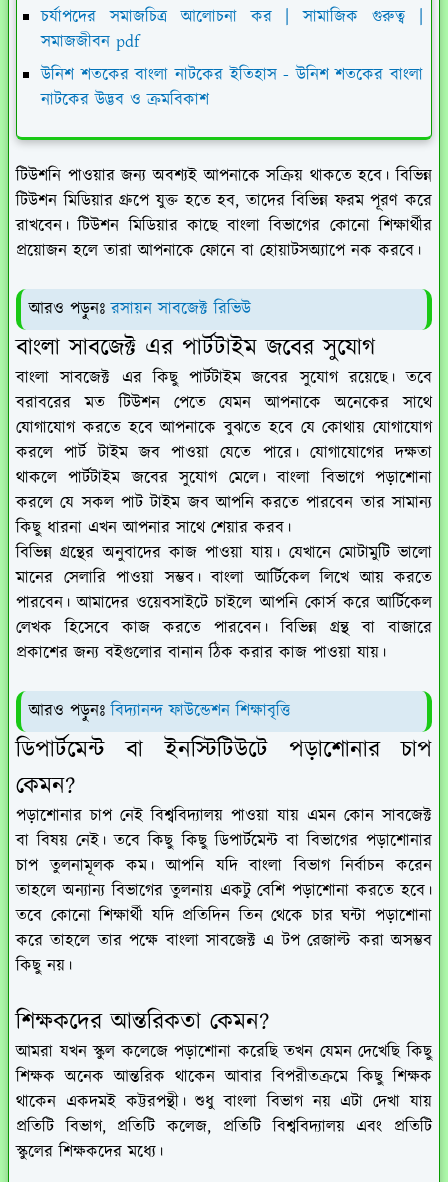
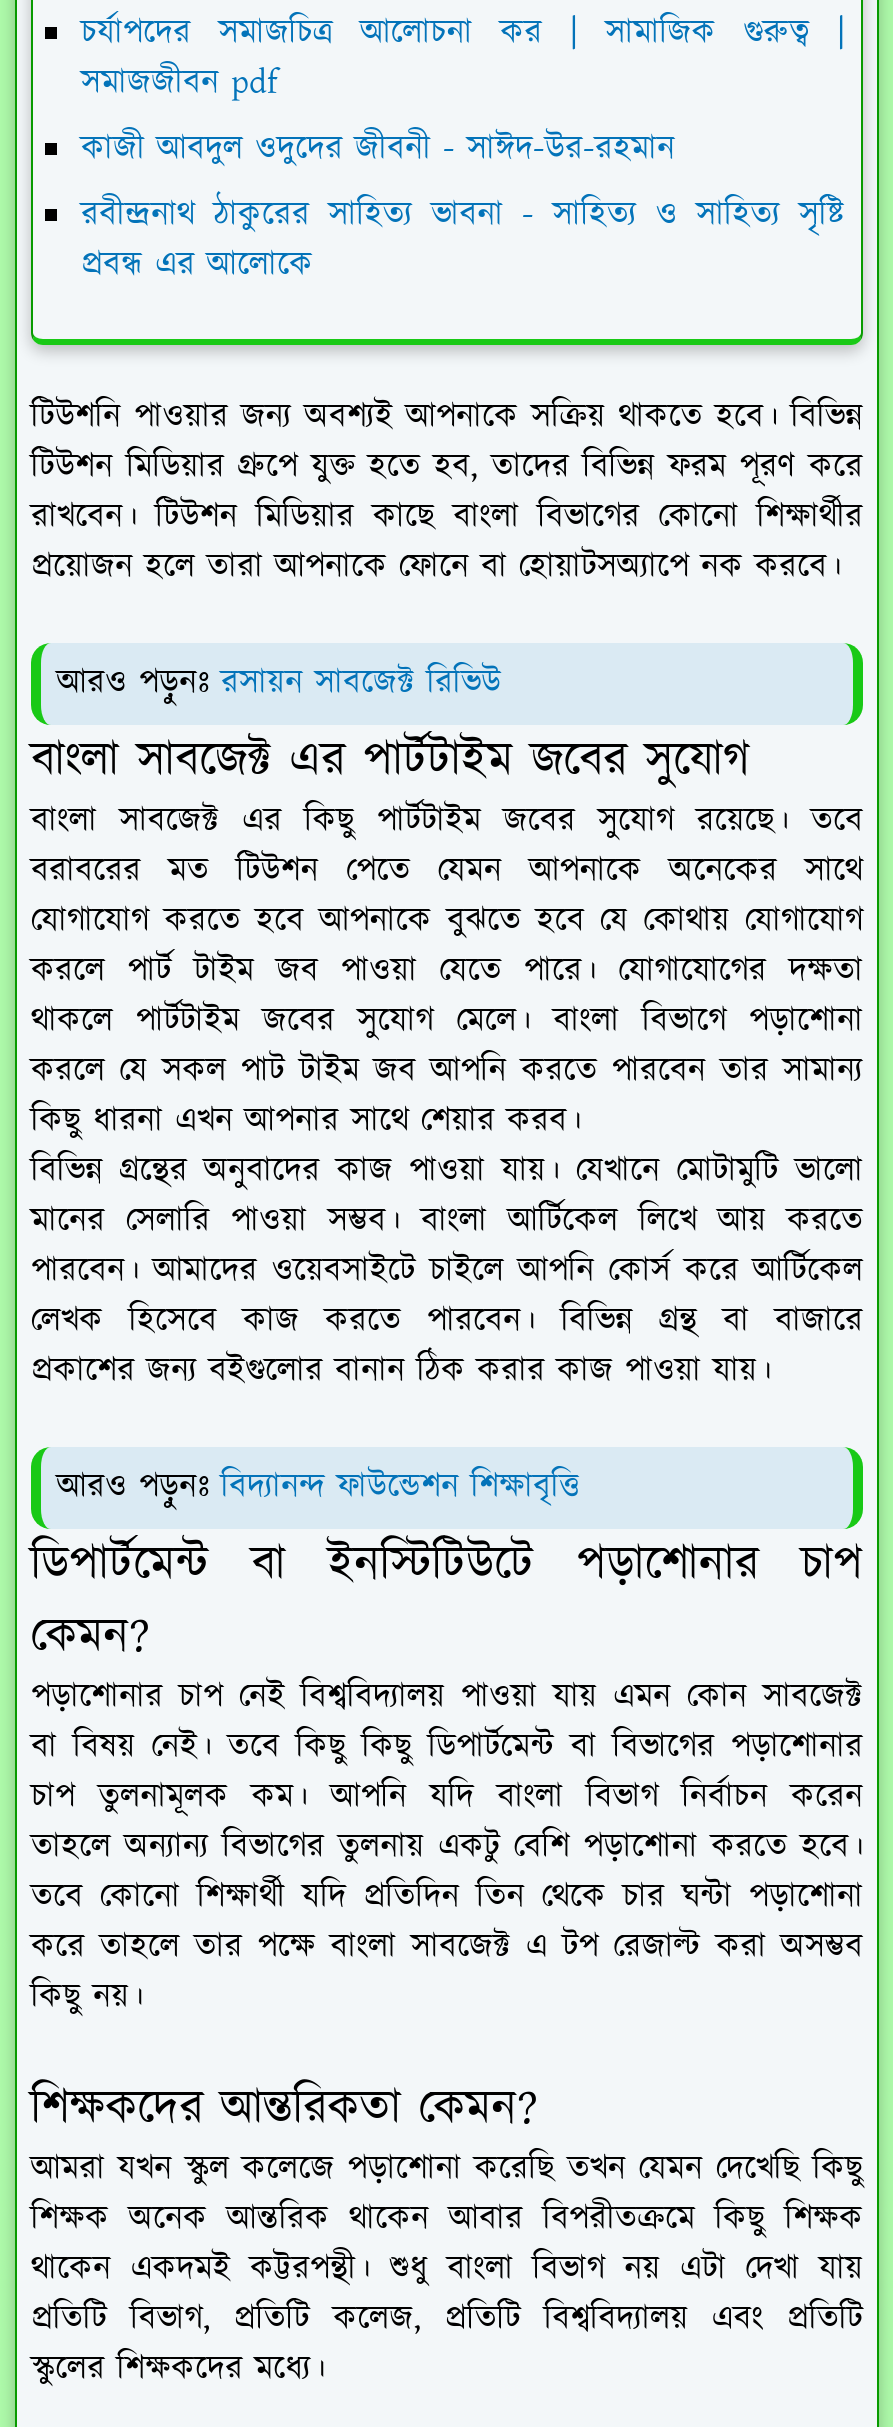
[41,63,423,112] উনিশ শতকের বাংলা নাটকের ইতিহাস - উনিশ শতকের বাংলা | নাটকের উদ্ভব ও ক্রমবিকাশ -> [81,125,845,289] কাজী আবদুল ওদুদের জীবনী - সাঈদ-উর-রহমান | রবীন্দ্রনাথ ঠাকুরের সাহিত্য ভাবনা - সাহিত্য ও সাহিত্য সৃষ্টি | প্রবন্ধ এর আলোকে

